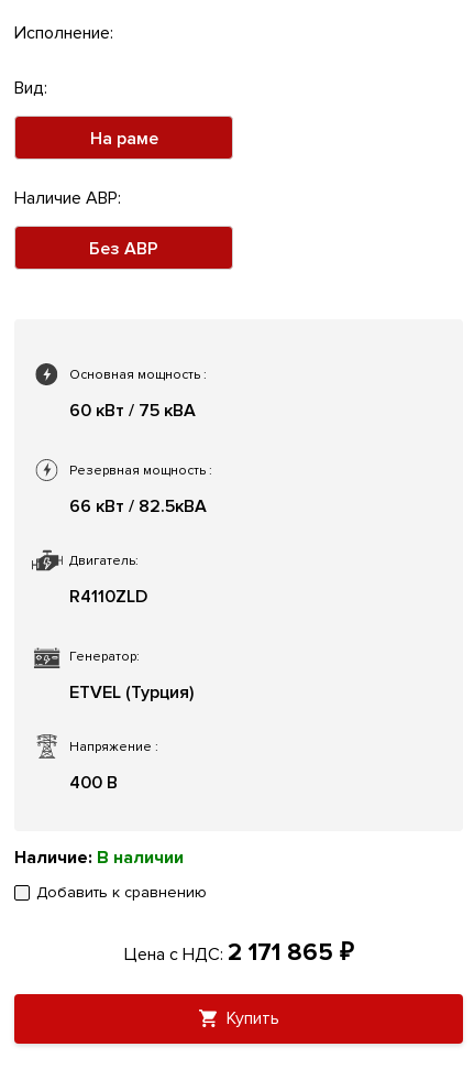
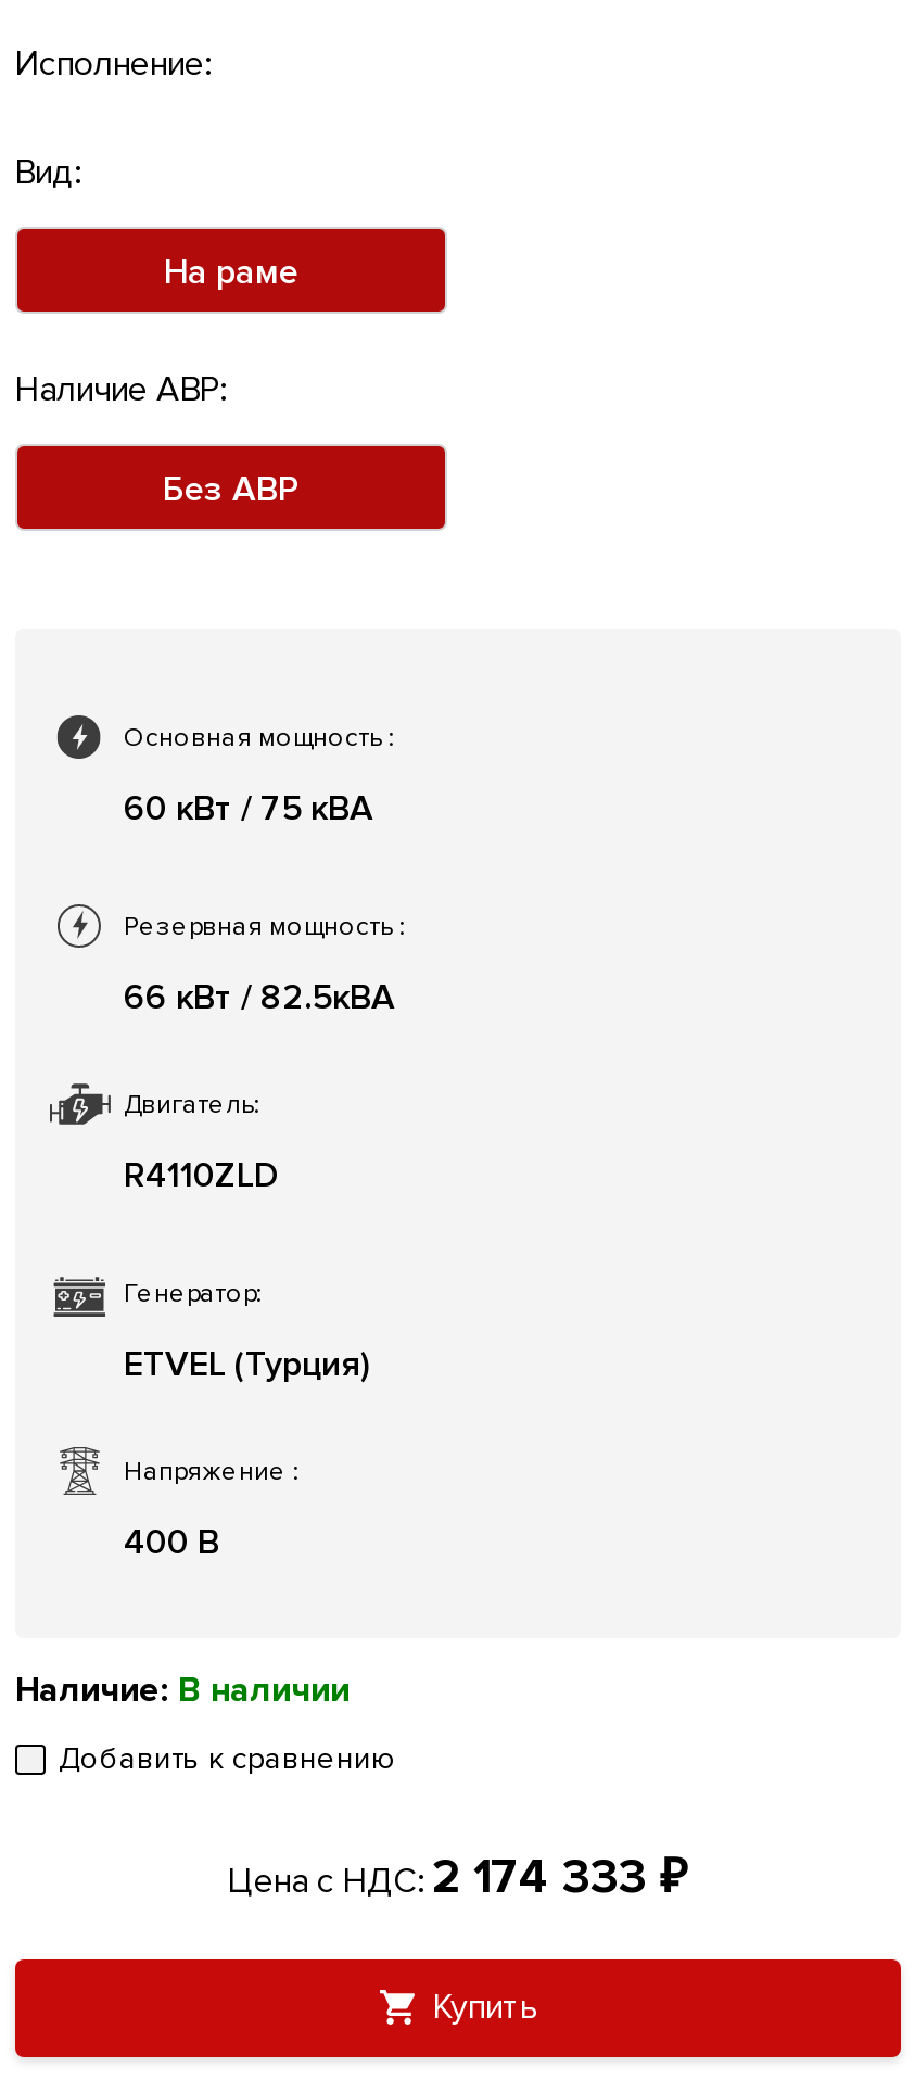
[124,938,354,968] Цена с НДС:2 171 865 ₽ -> [228,1850,688,1908] Цена с НДС:2 174 333 ₽

